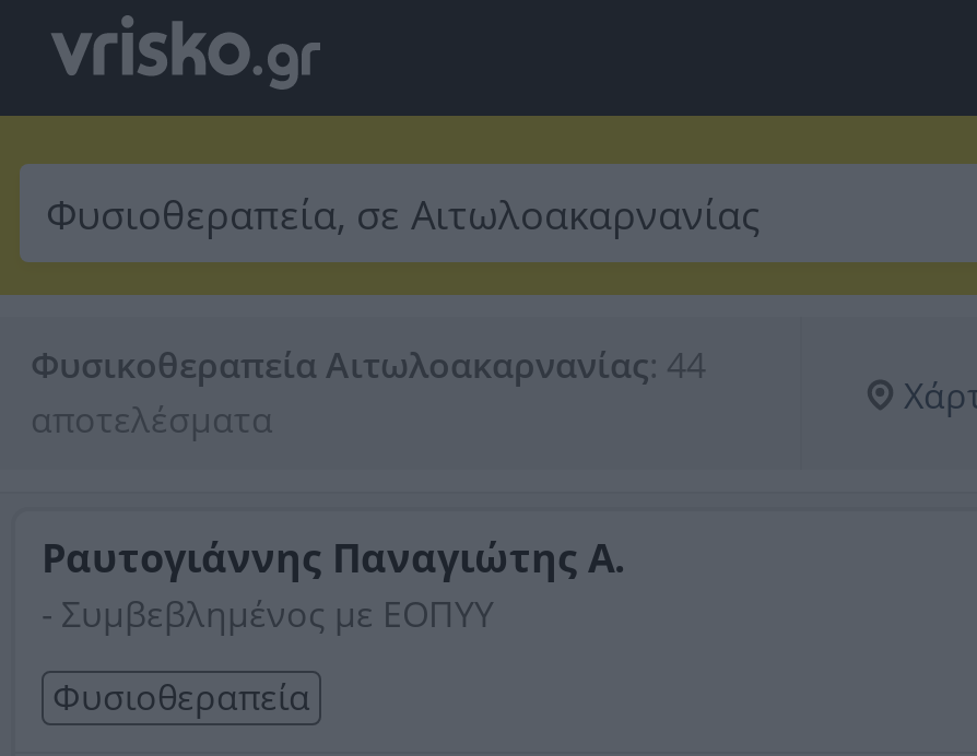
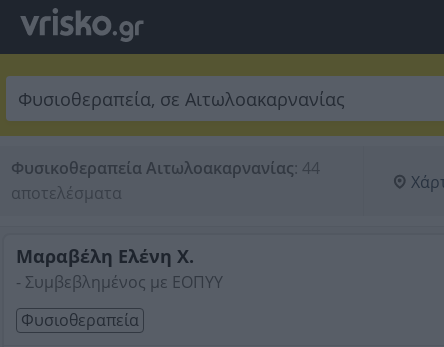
[42,531,625,583] Ραυτογιάννης Παναγιώτης Α. -> [16,244,194,268] Μαραβέλη Ελένη Χ.

